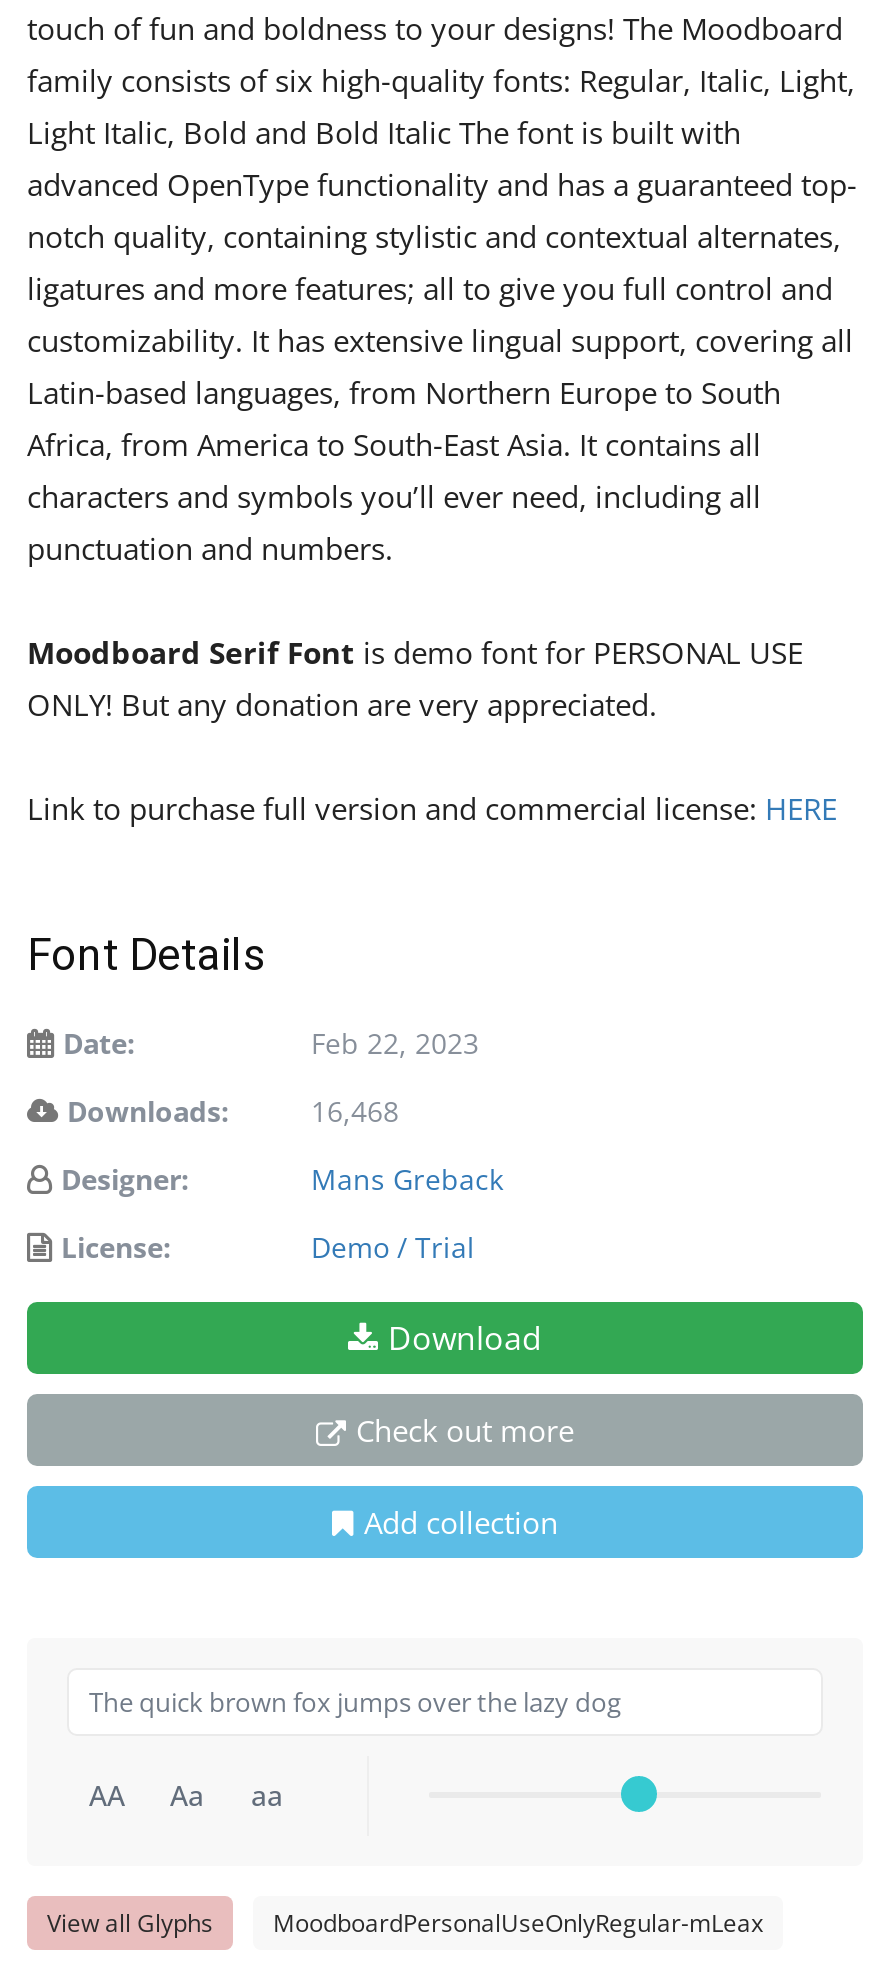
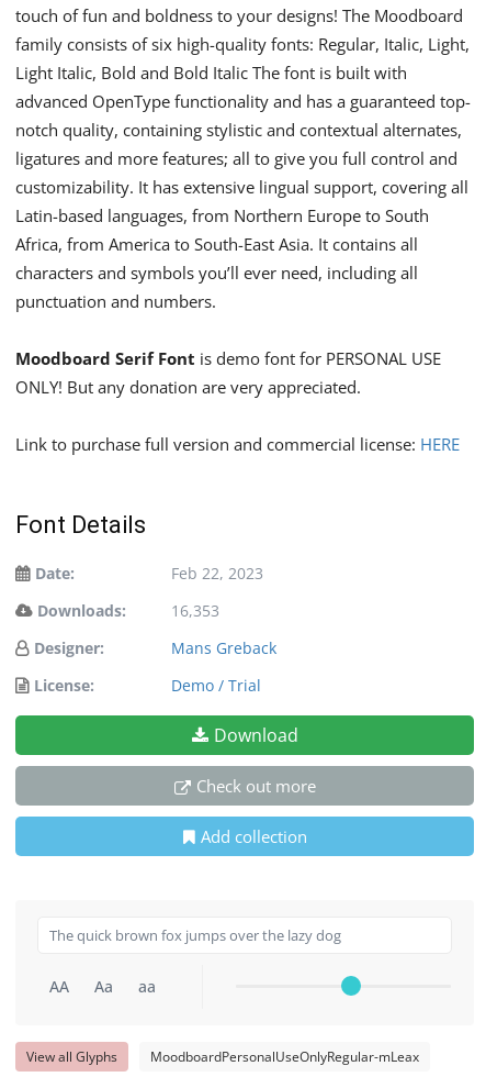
[311,1093,399,1131] 16,468 -> [171,600,219,621] 16,353

